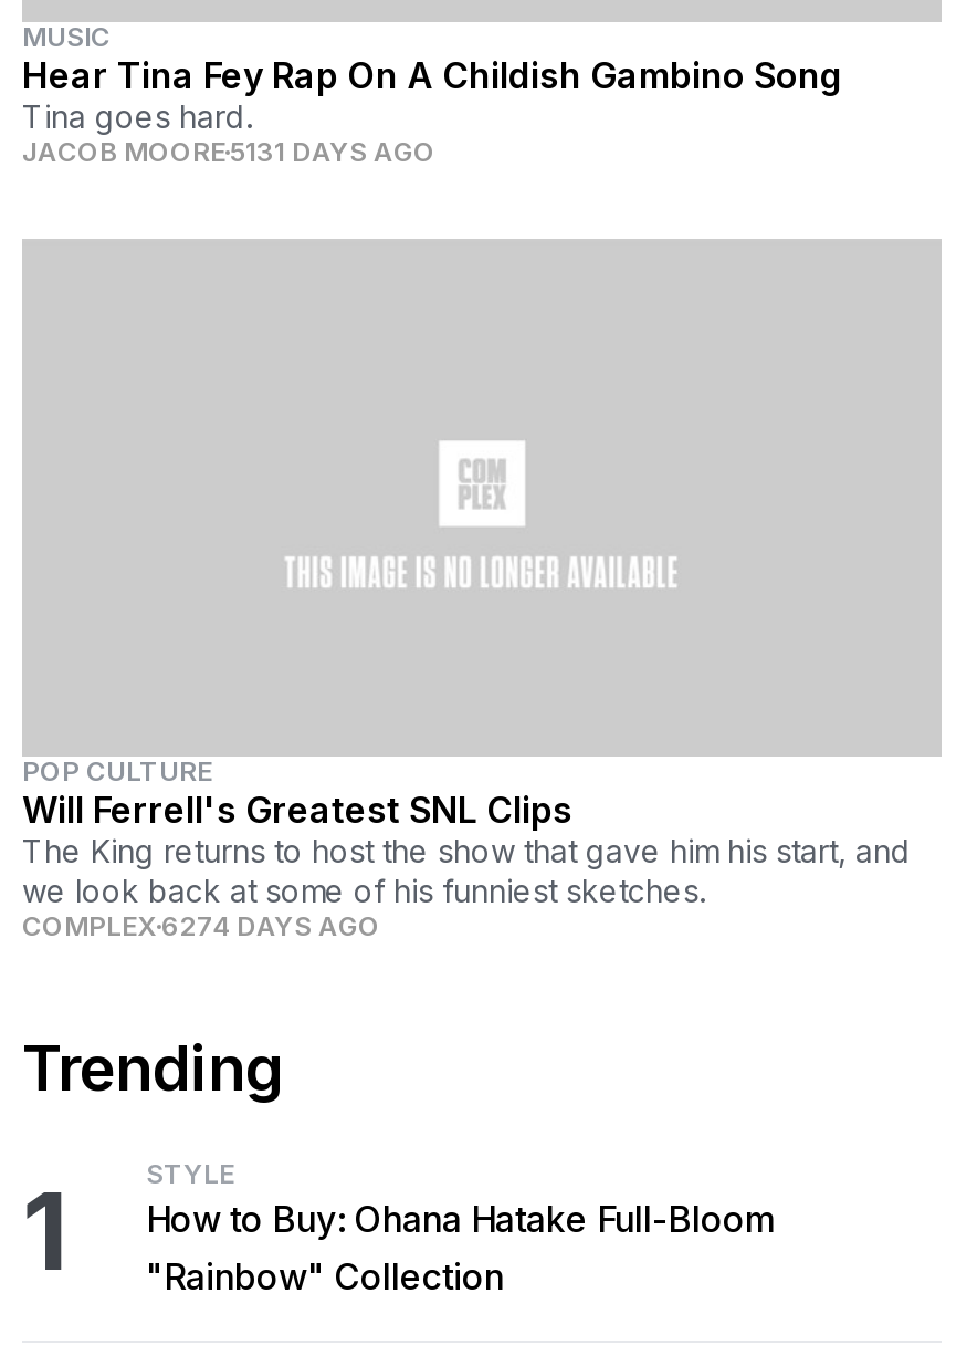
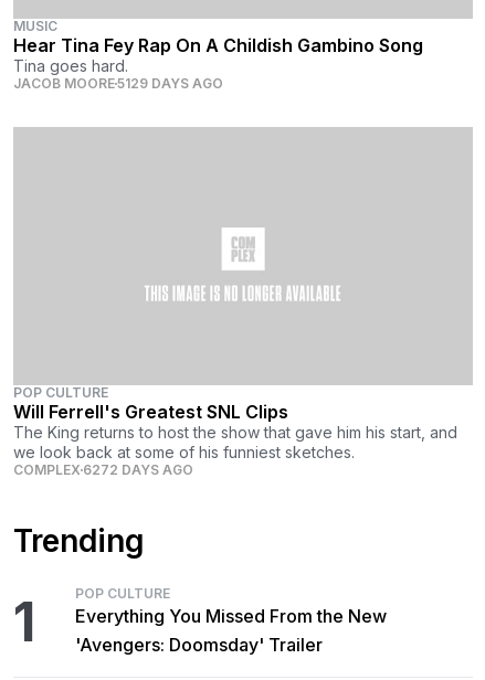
[22,134,435,167] JACOB MOORE 5131 DAYS AGO -> [13,75,223,91] JACOB MOORE 5129 DAYS AGO
[22,909,380,942] COMPLEX 6274 DAYS AGO -> [13,461,193,478] COMPLEX 6272 DAYS AGO
[146,1157,776,1298] STYLE | How to Buy: Ohana Hatake Full-Bloom | "Rainbow" Collection -> [75,585,387,655] POP CULTURE | Everything You Missed From the New | 'Avengers: Doomsday' Trailer

